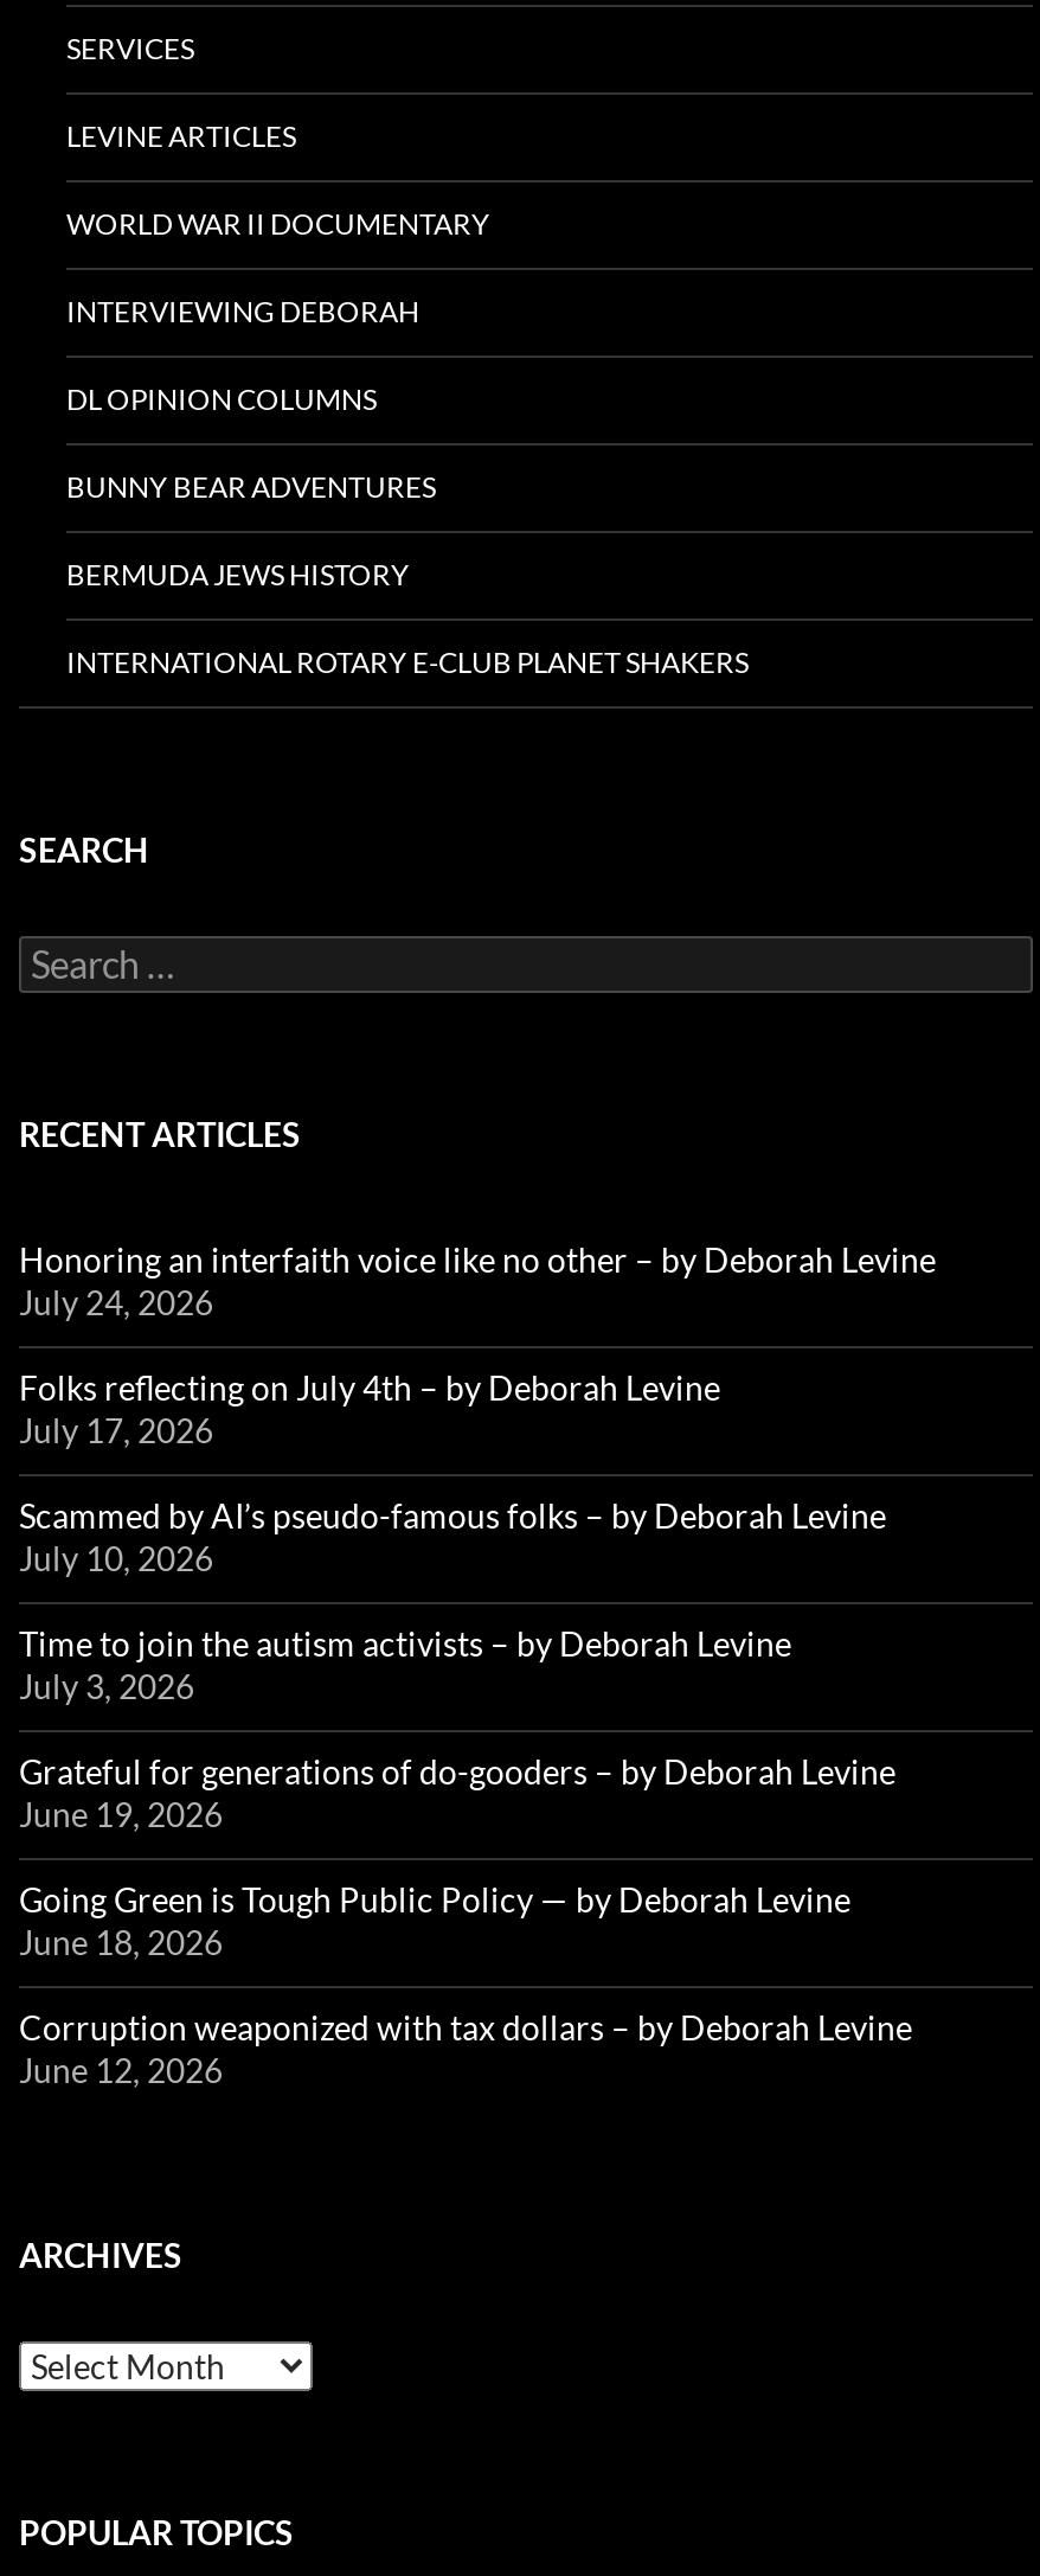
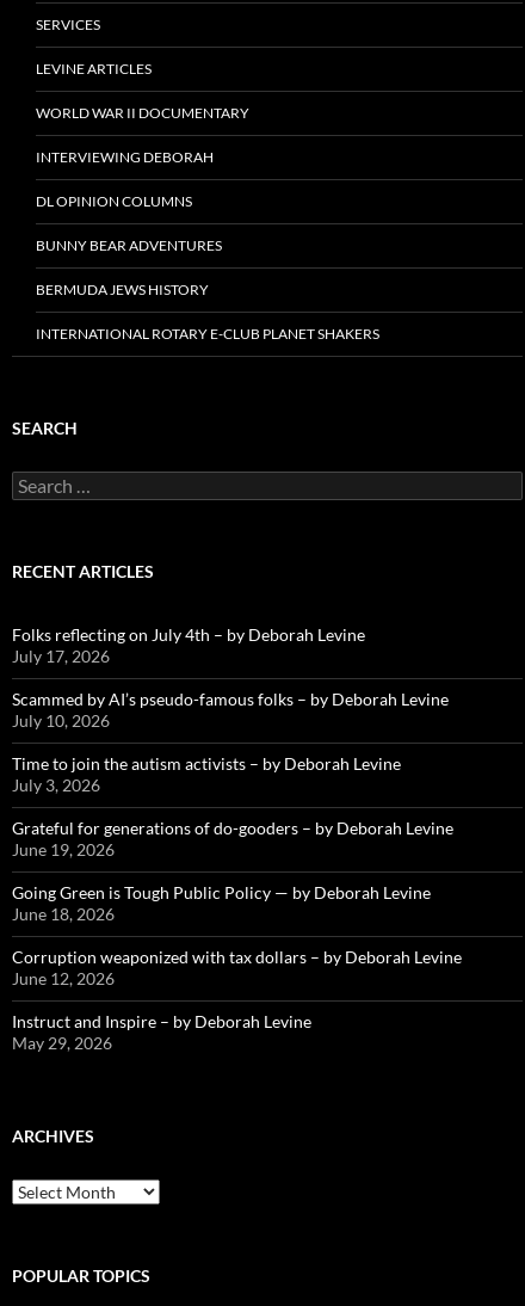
[19,1239,936,1322] Honoring an interfaith voice like no other – by Deborah Levine | July 24, 2026 -> none
moved [19,1367,912,2089] -> [12,625,462,989]: Folks reflecting on July 4th – by Deborah Levine | July 17, 2026 | Scammed by AI’s pseudo-famous folks – by Deborah Levine | ... | Corruption weaponized with tax dollars – by Deborah Levine | June 12, 2026
none -> [12,1011,311,1053] Instruct and Inspire – by Deborah Levine | May 29, 2026

